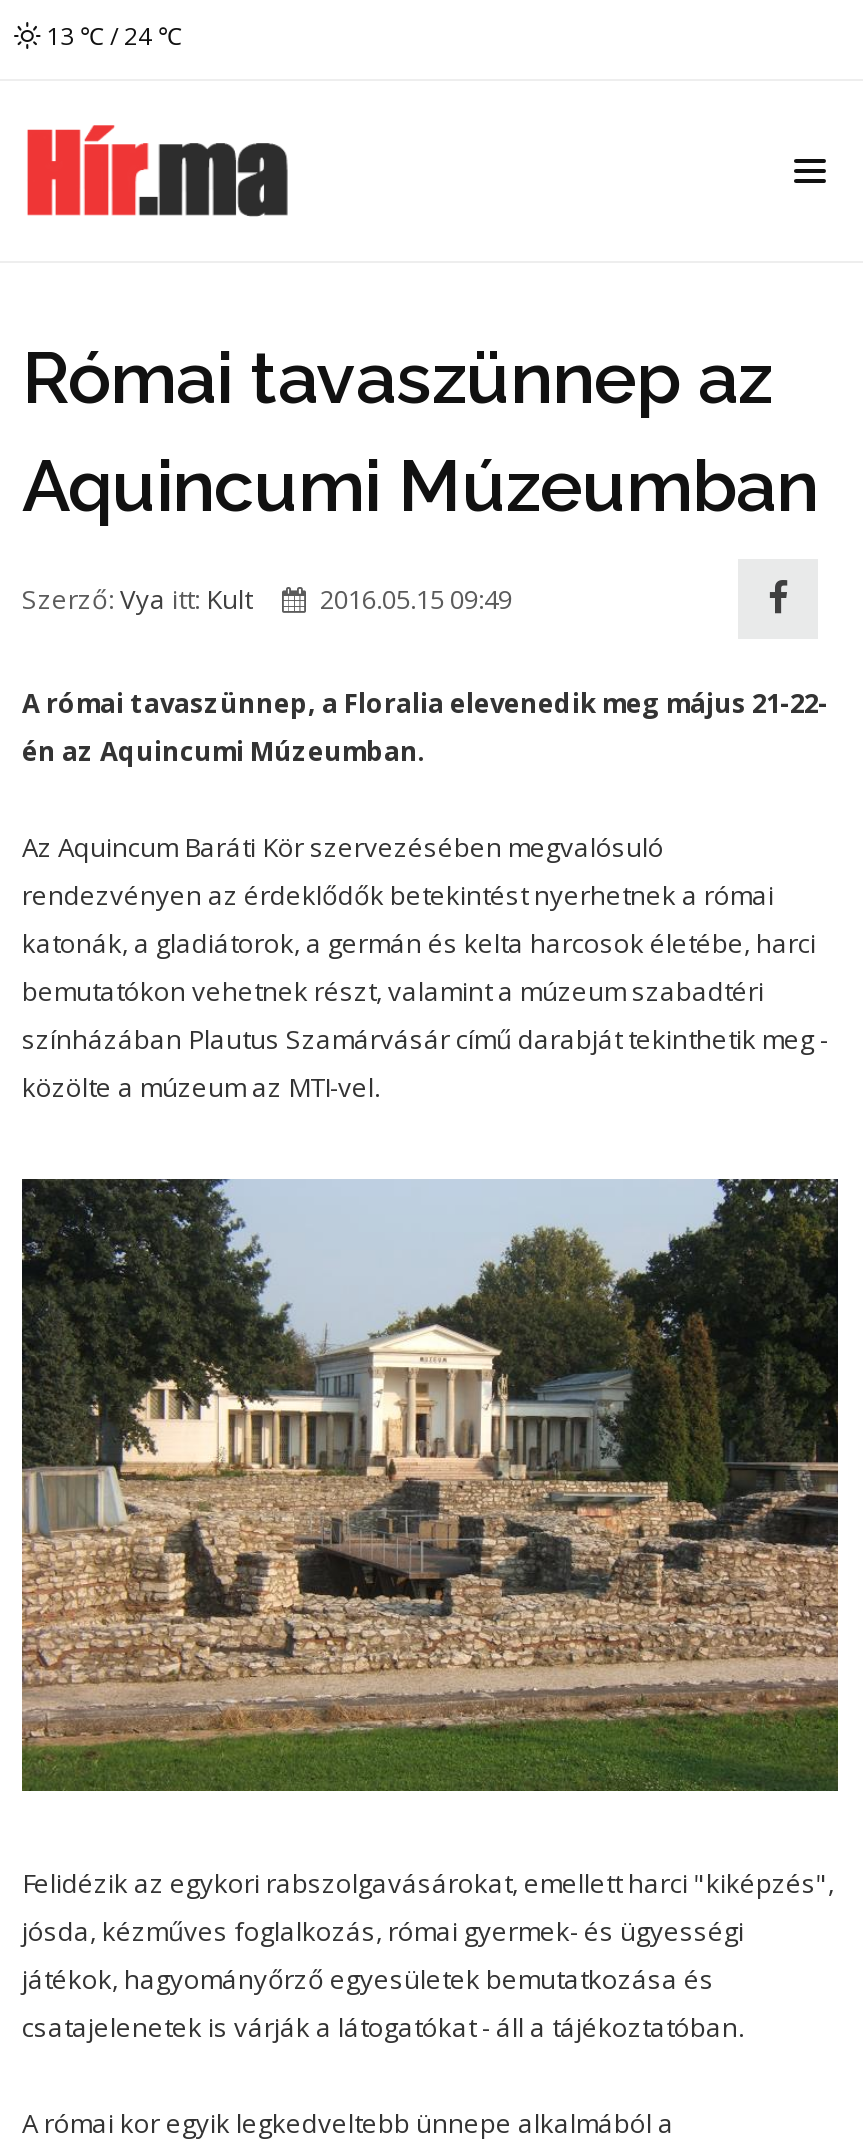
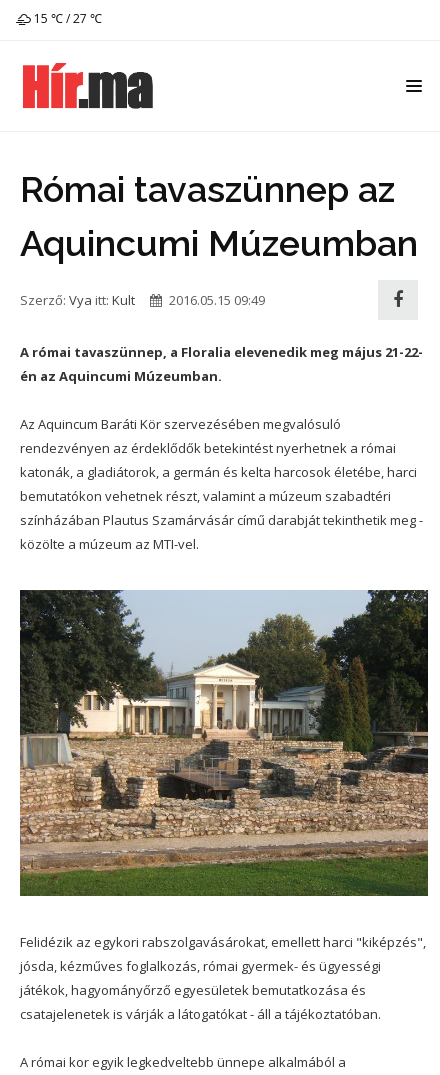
[40,19,182,53] 13 ℃ / 24 ℃ -> [31,10,102,27] 15 ℃ / 27 ℃

